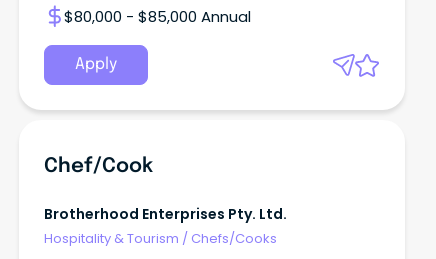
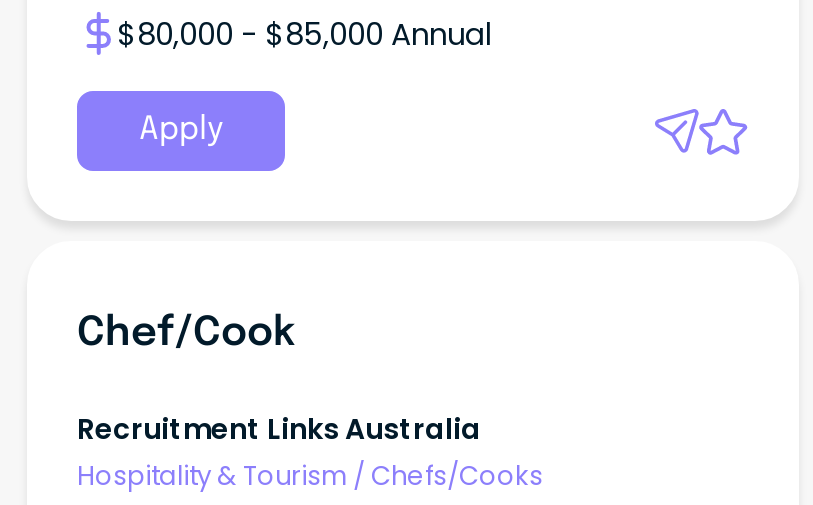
[44,204,287,224] Brotherhood Enterprises Pty. Ltd. -> [77,408,481,448] Recruitment Links Australia

